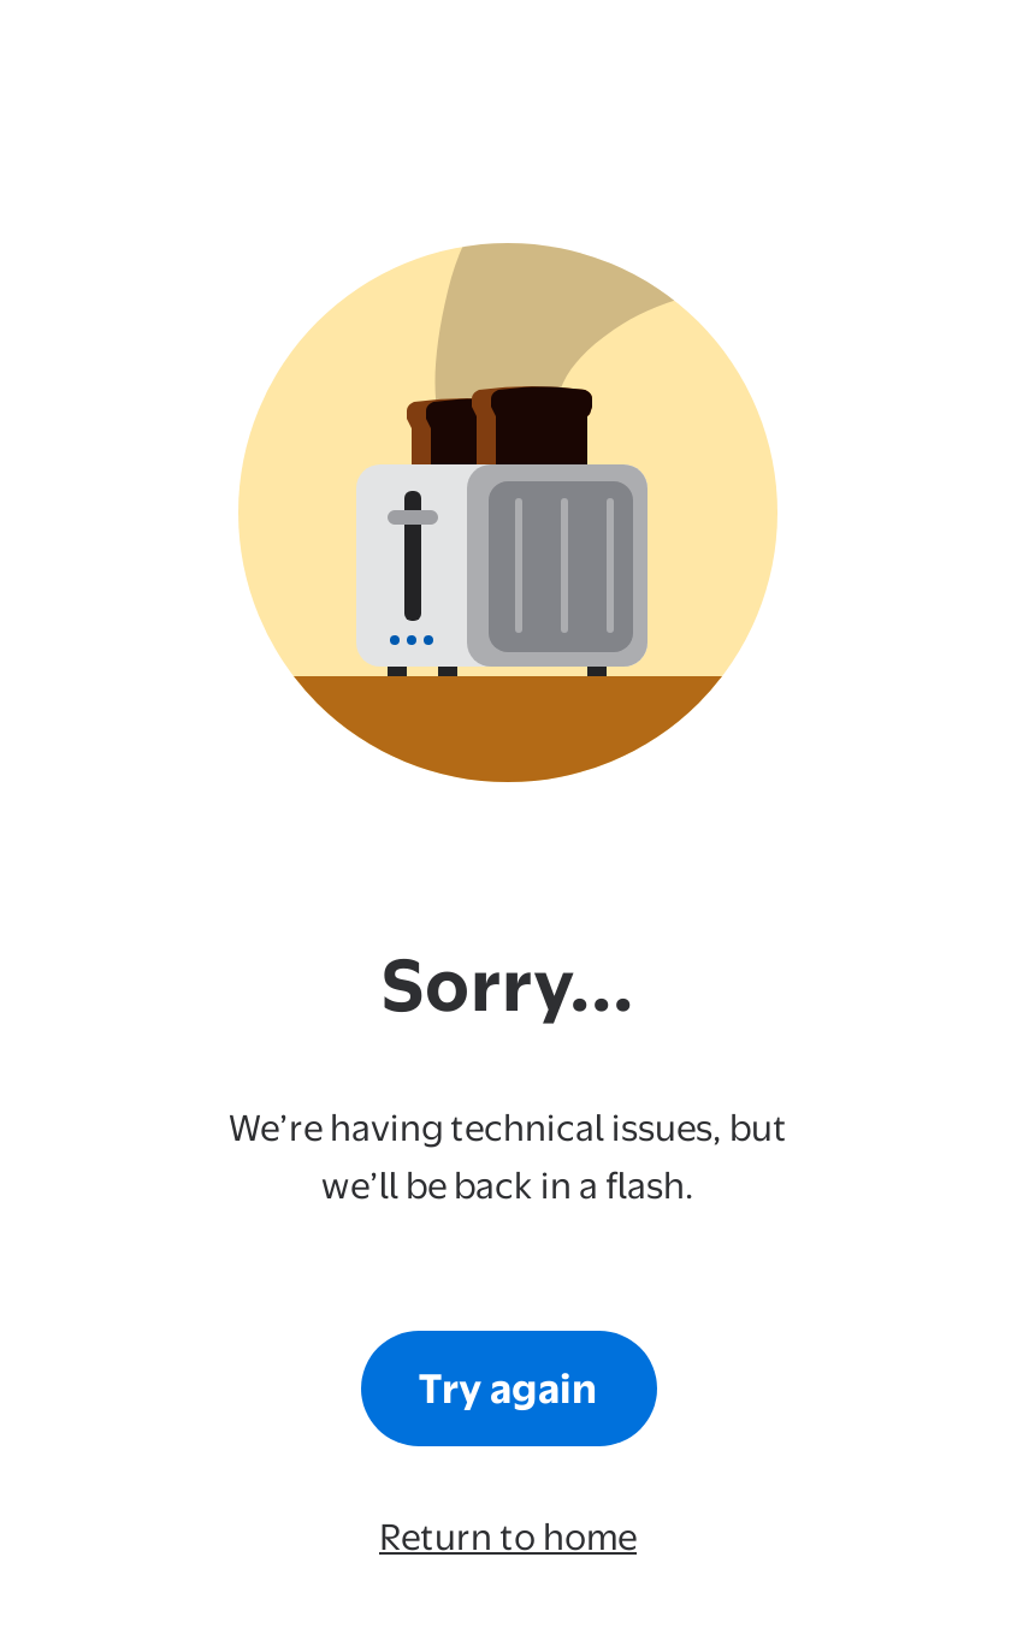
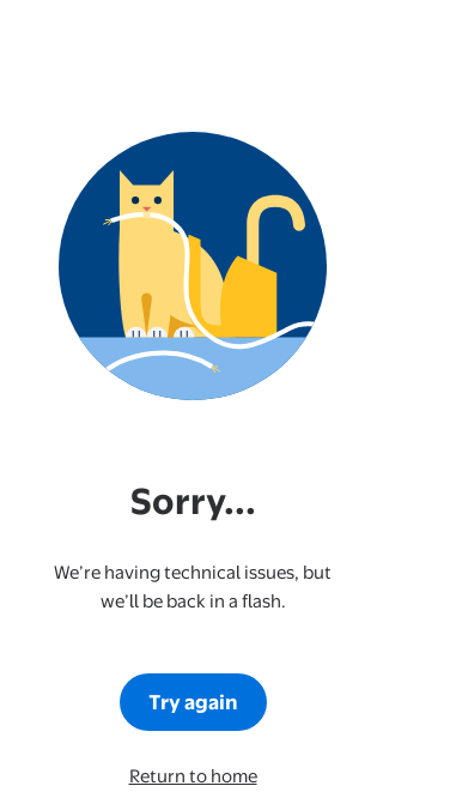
[238,243,777,785] [image] -> [57,131,328,401] [image]

